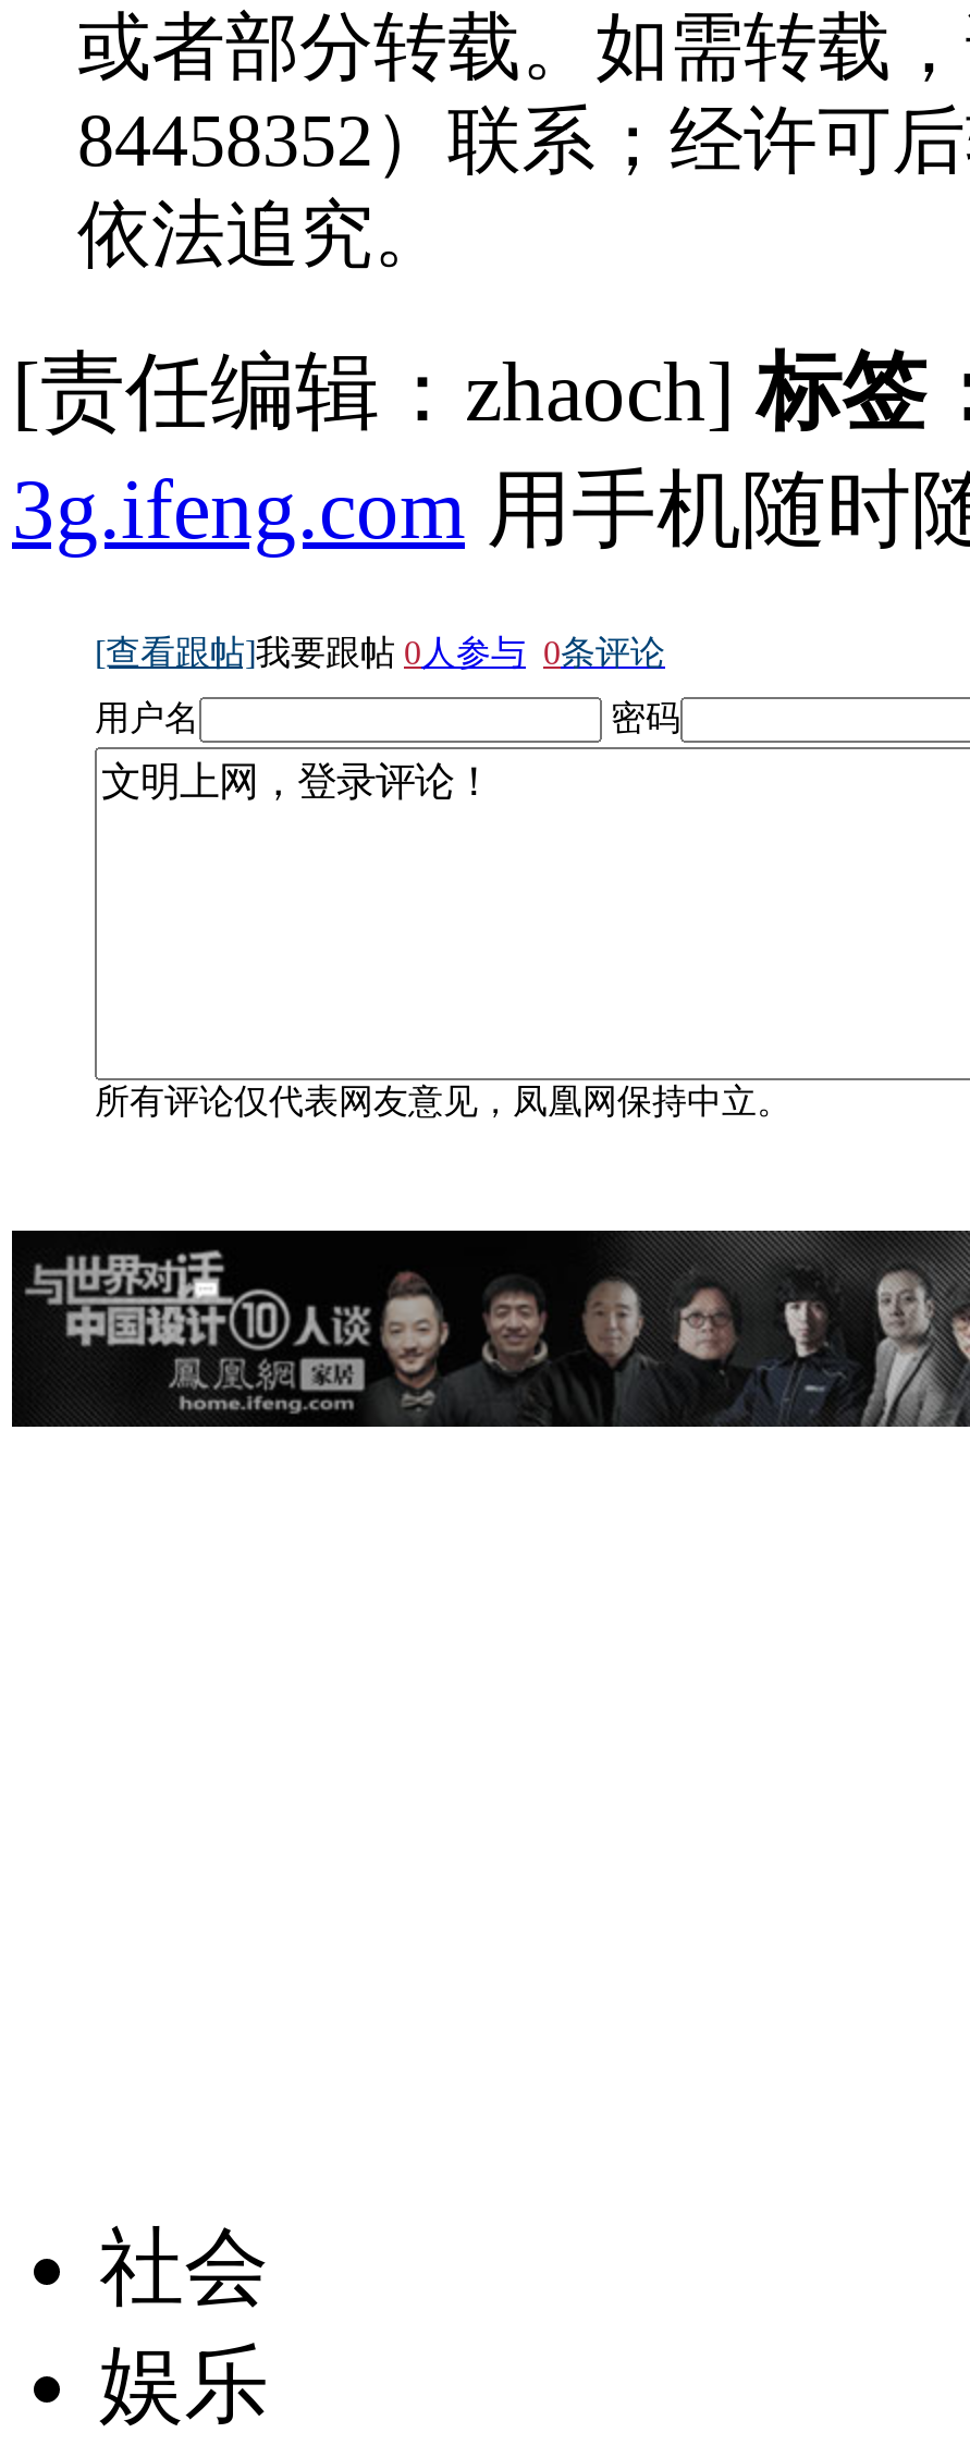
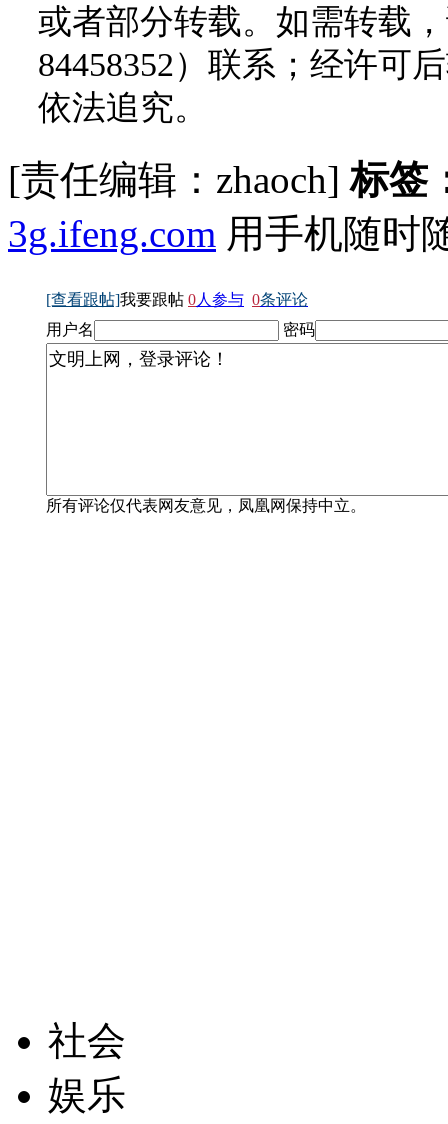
[10,1228,963,1429] [image] -> none

